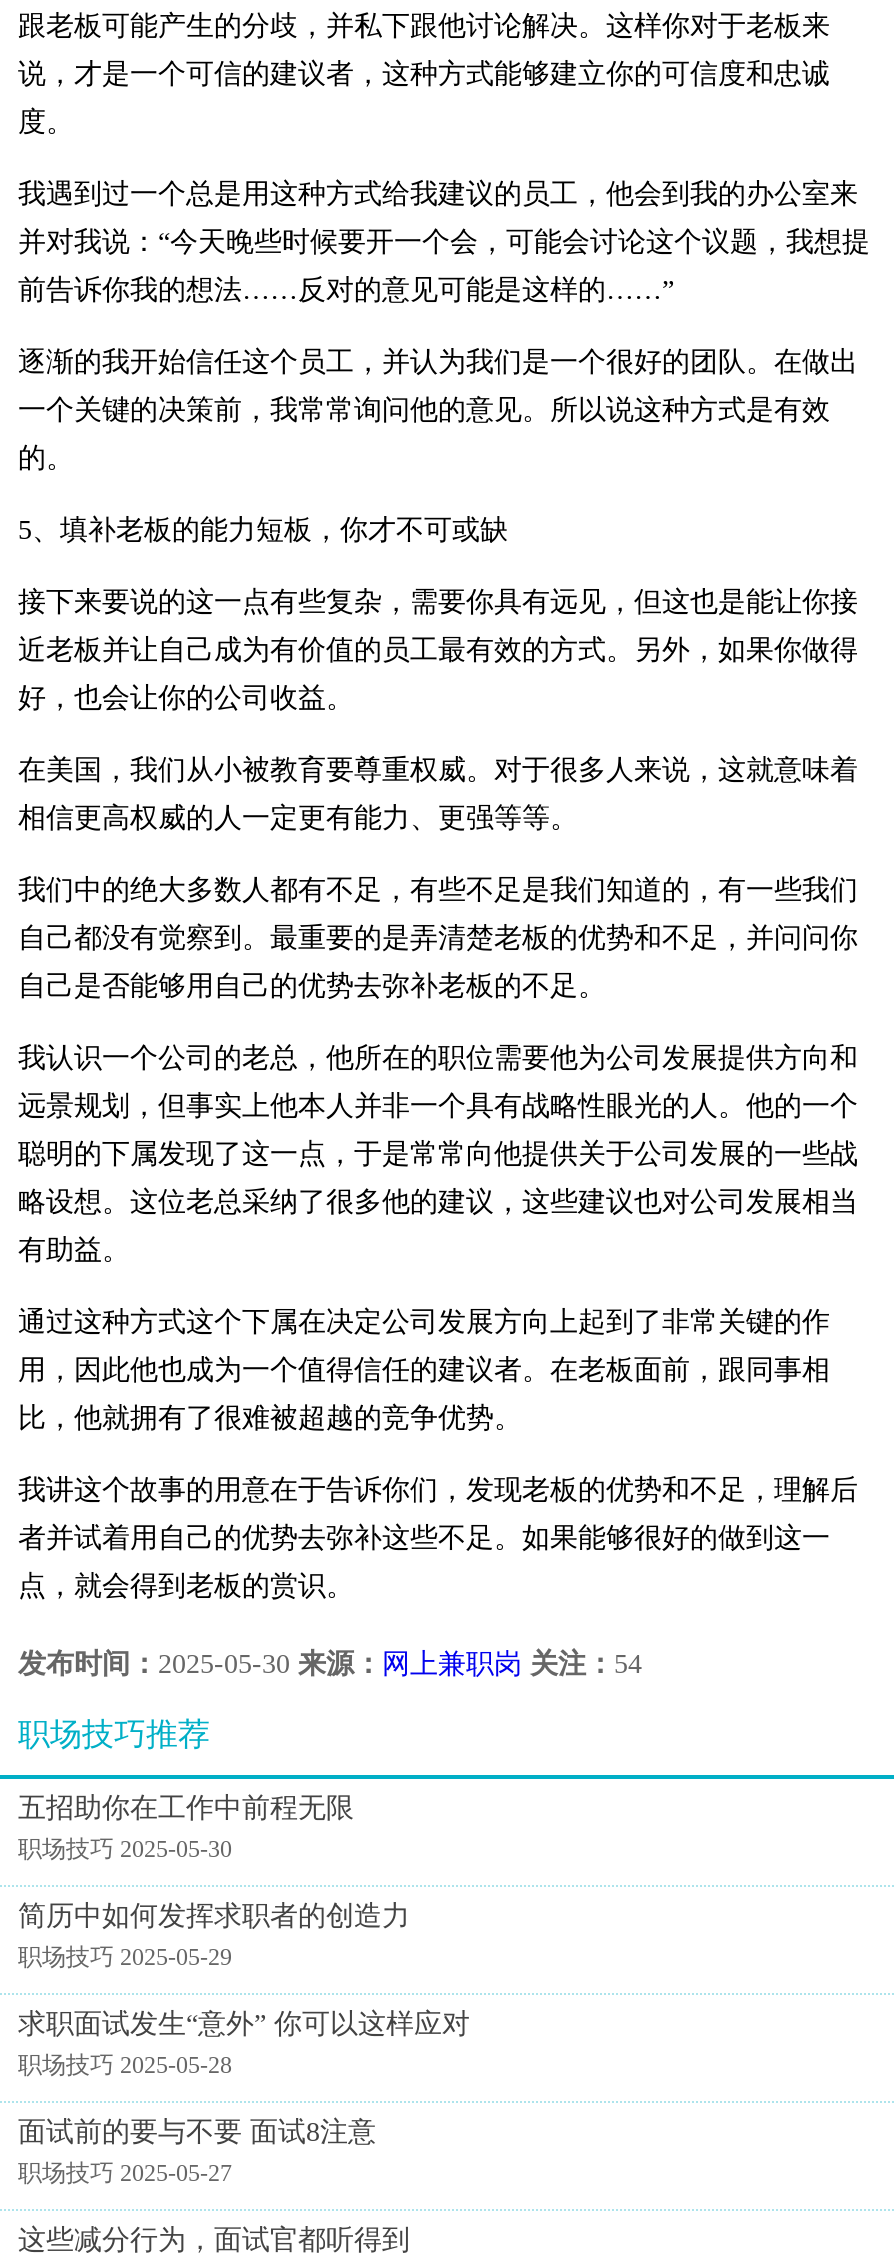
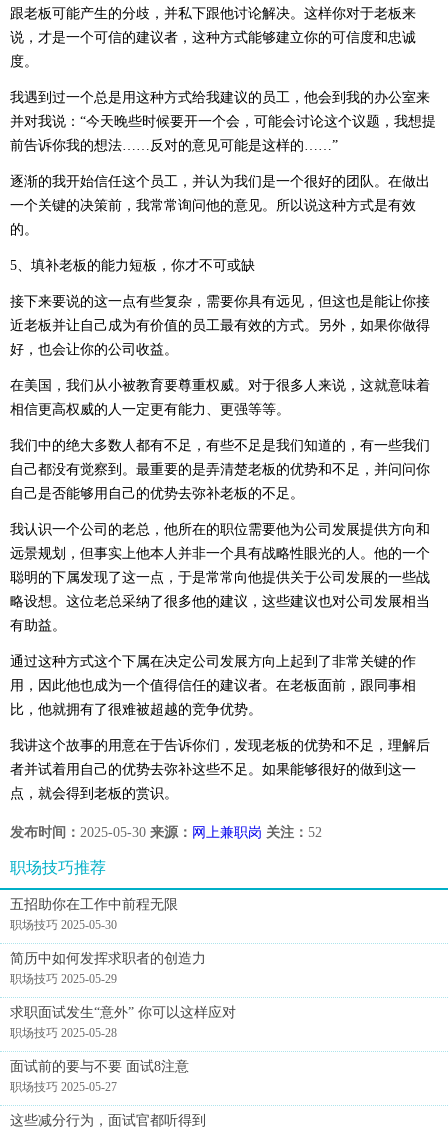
[18,1649,642,1679] 发布时间：2025-05-30来源：网上兼职岗 关注：54 -> [10,825,322,840] 发布时间：2025-05-30来源：网上兼职岗 关注：52

